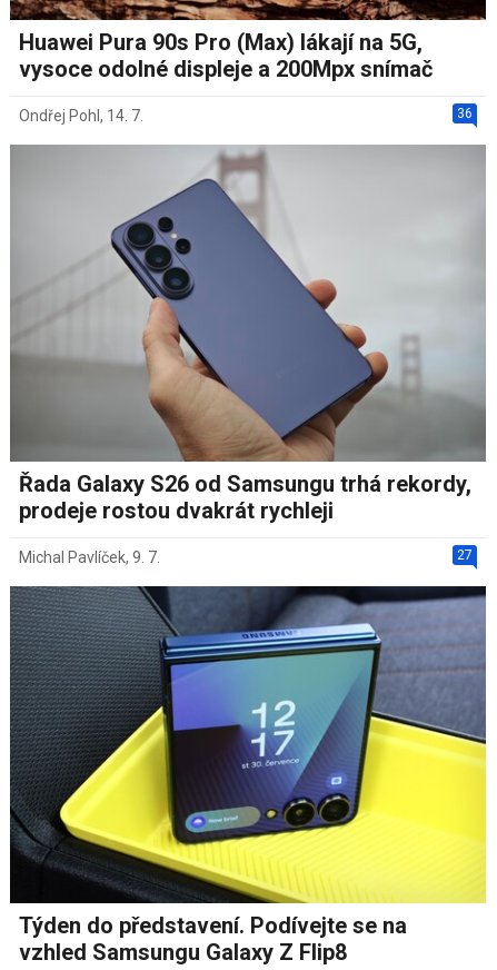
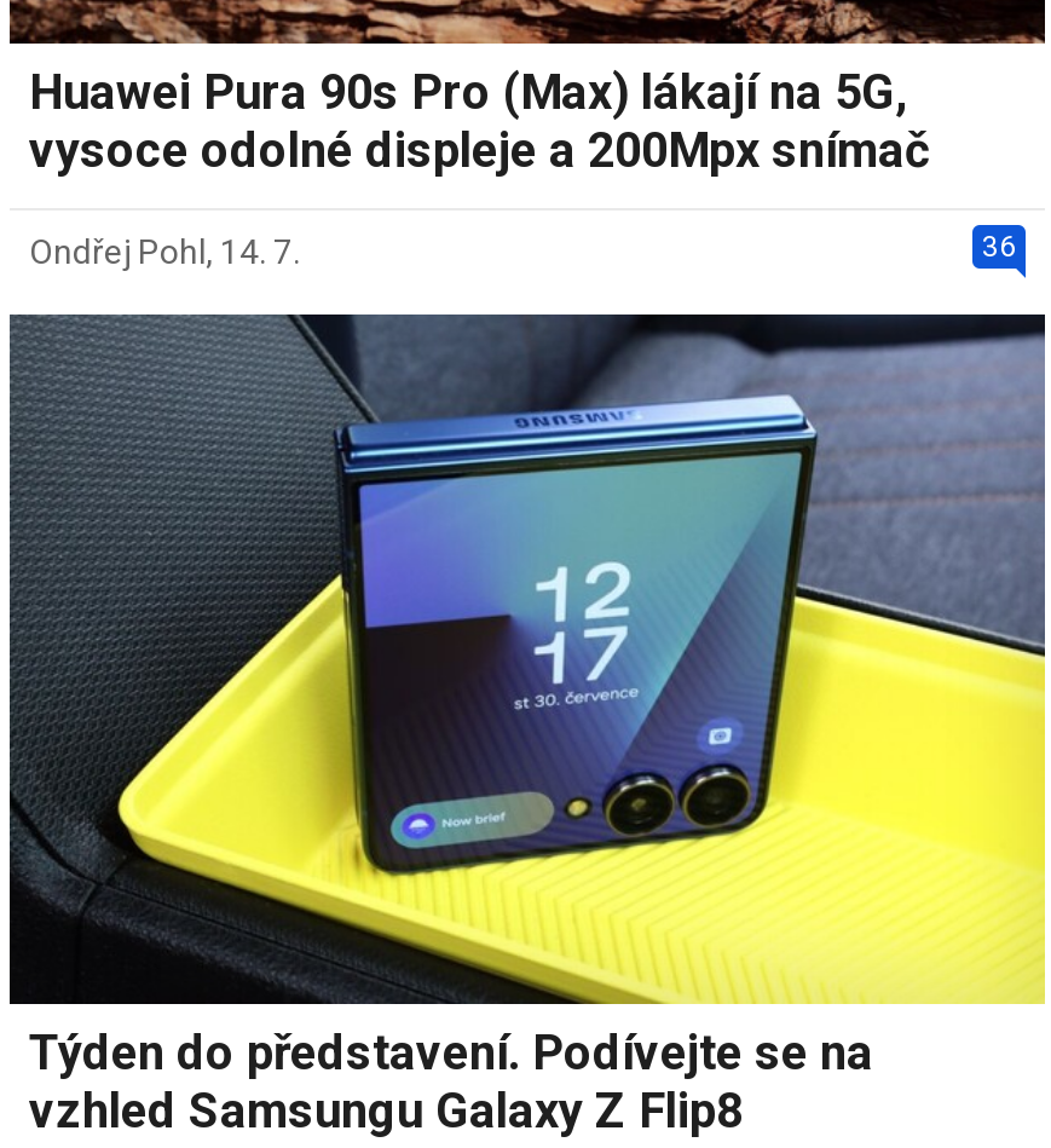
[10,145,487,566] [image] | Řada Galaxy S26 od Samsungu trhá rekordy, | prodeje rostou dvakrát rychleji | 27 | Michal Pavlíček, 9. 7. -> none

